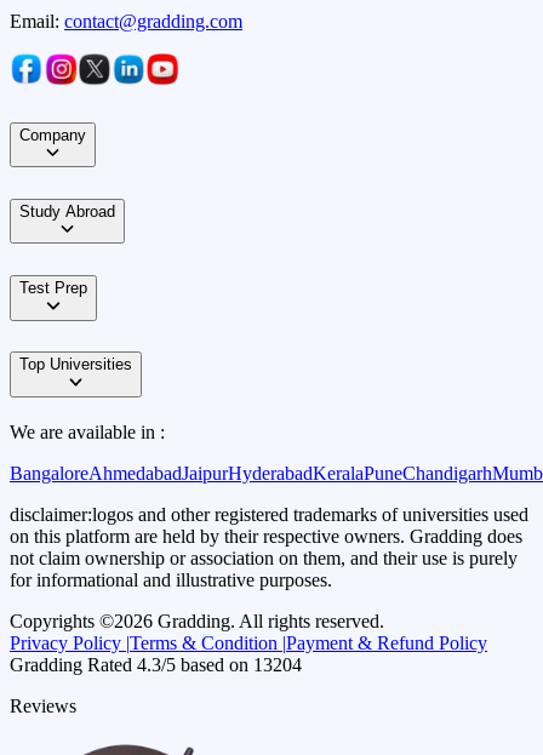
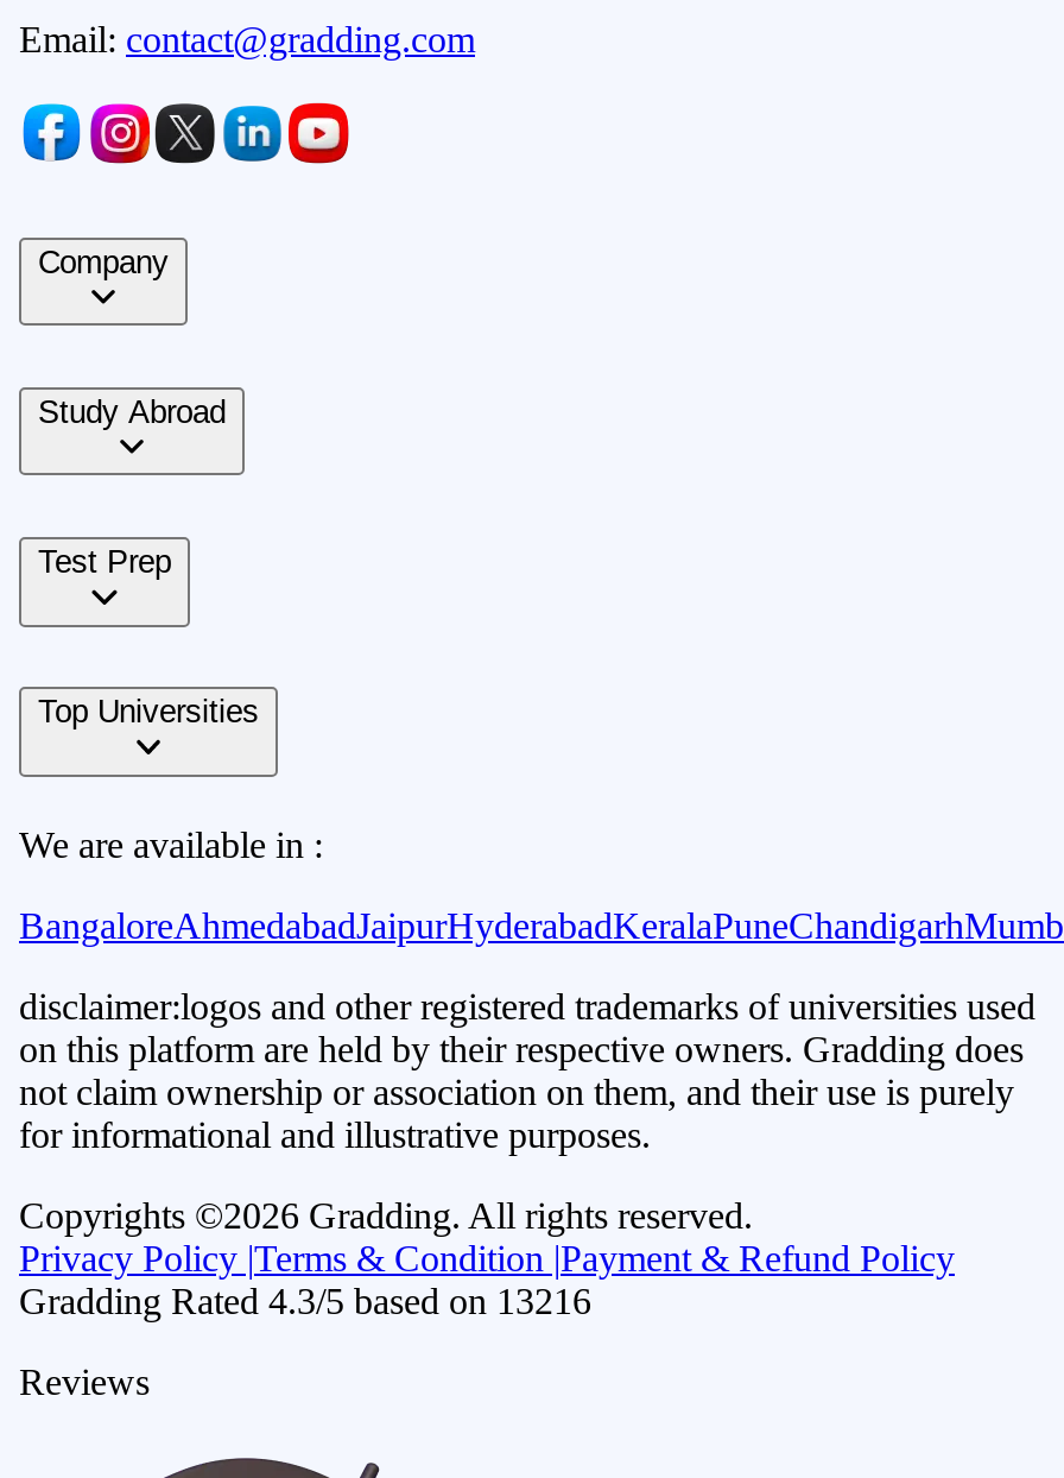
[10,654,302,675] Gradding Rated 4.3/5 based on 13204 -> [19,1280,591,1320] Gradding Rated 4.3/5 based on 13216

